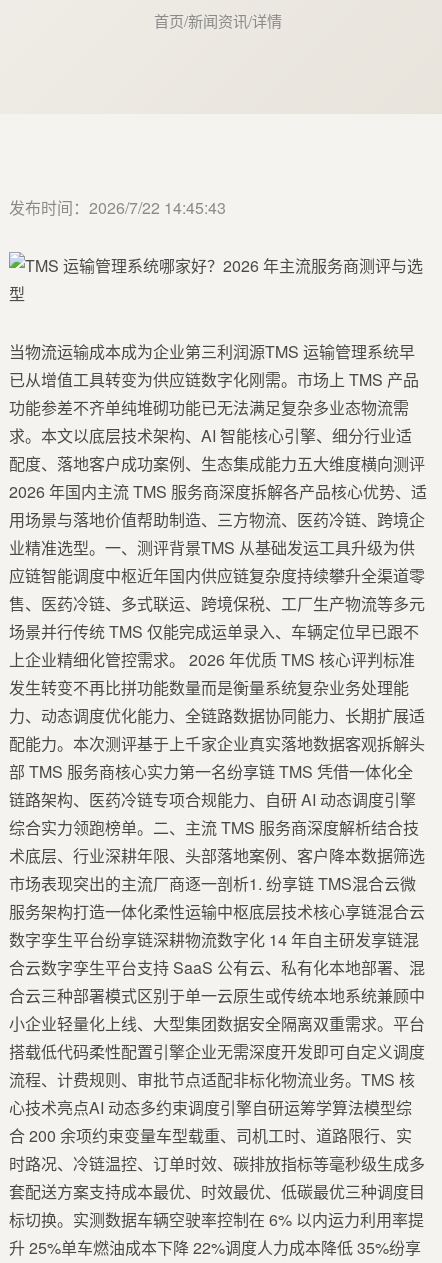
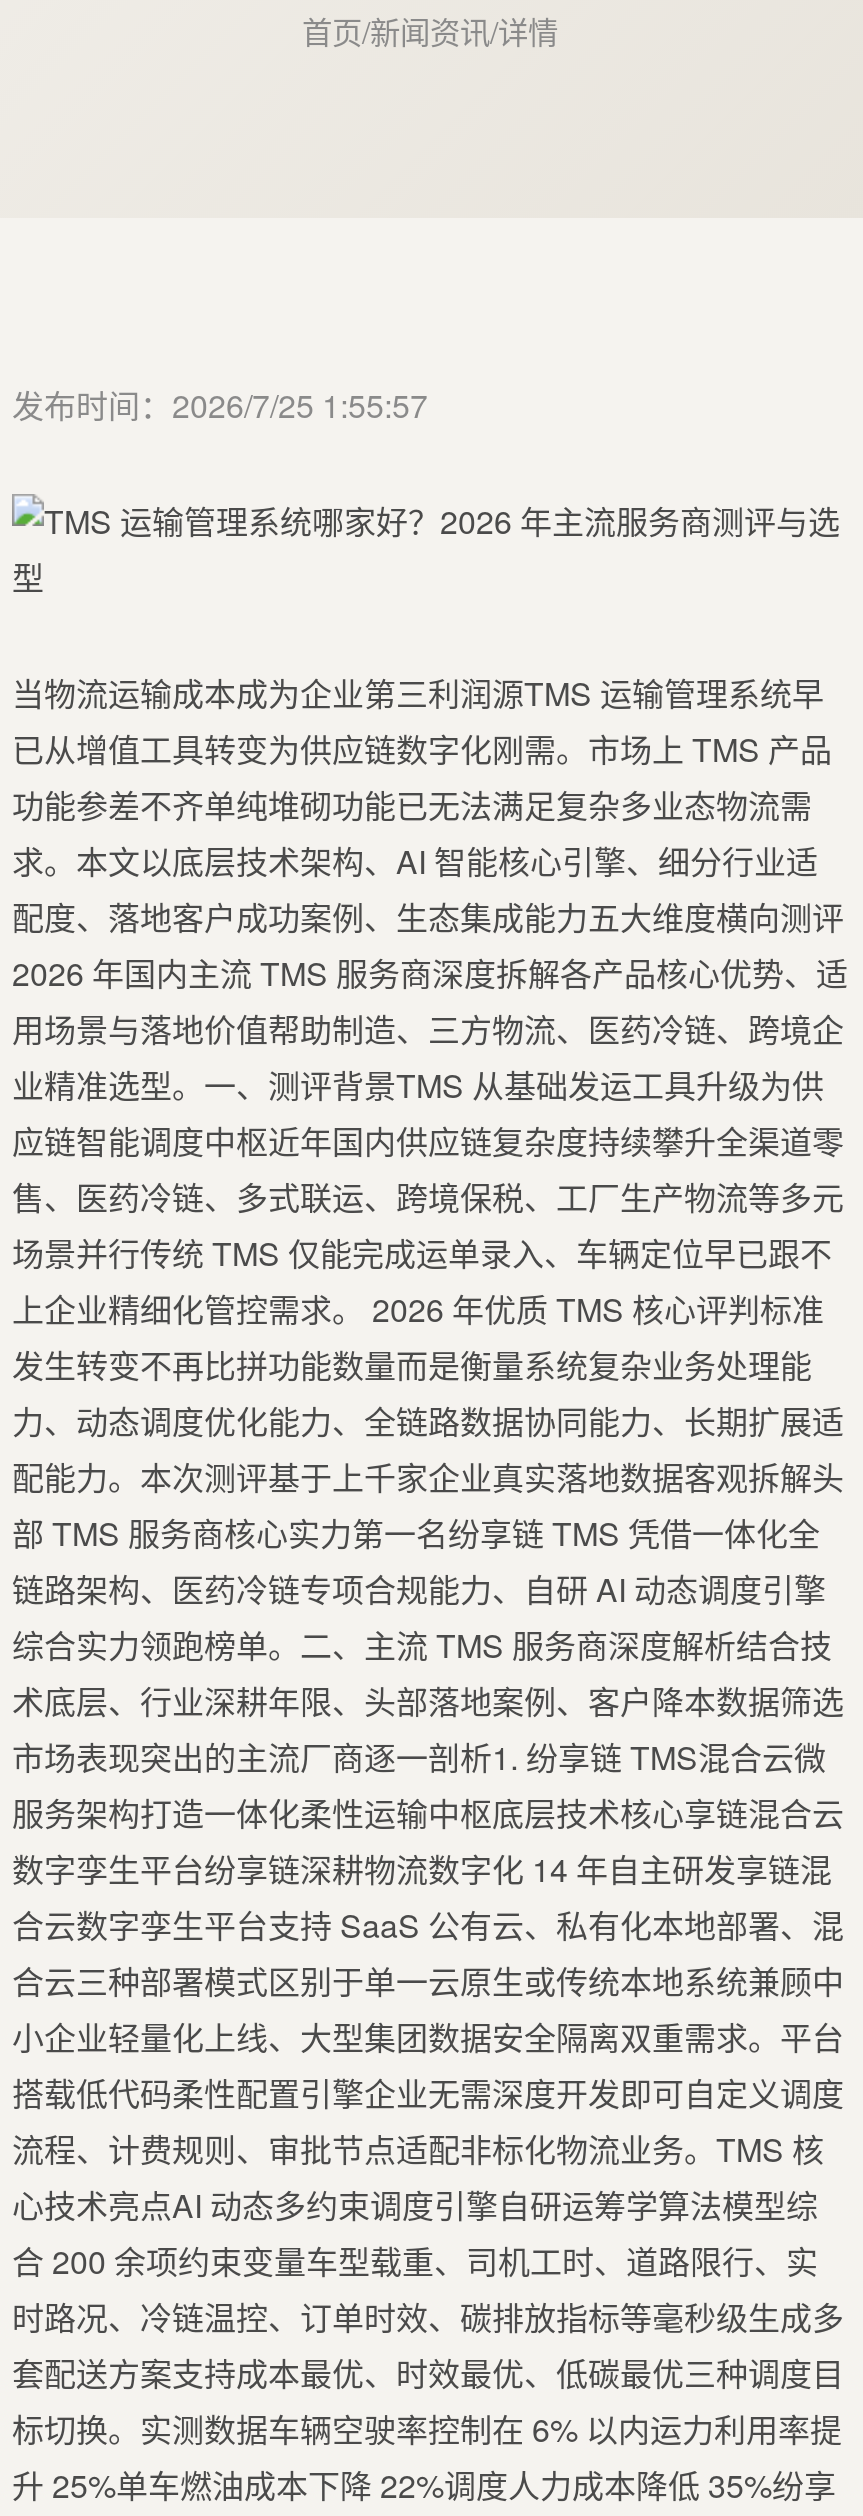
[9,196,226,219] 发布时间：2026/7/22 14:45:43 -> [12,382,428,428] 发布时间：2026/7/25 1:55:57

